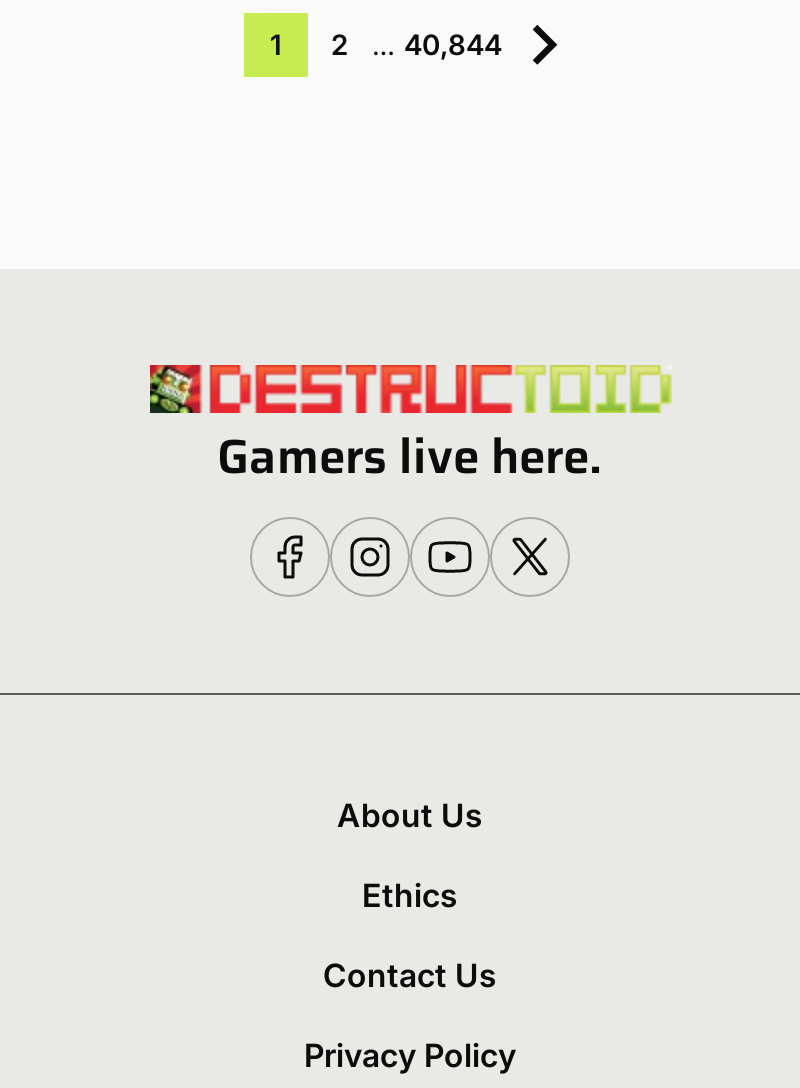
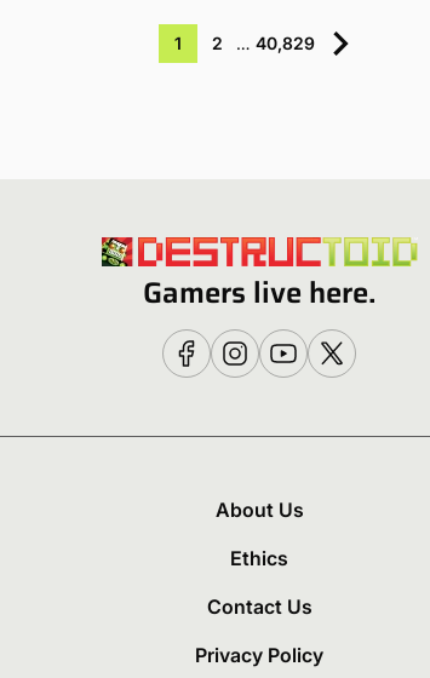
[270,27,502,61] 1 2 … 40,844 -> [174,33,315,54] 1 2 … 40,829

